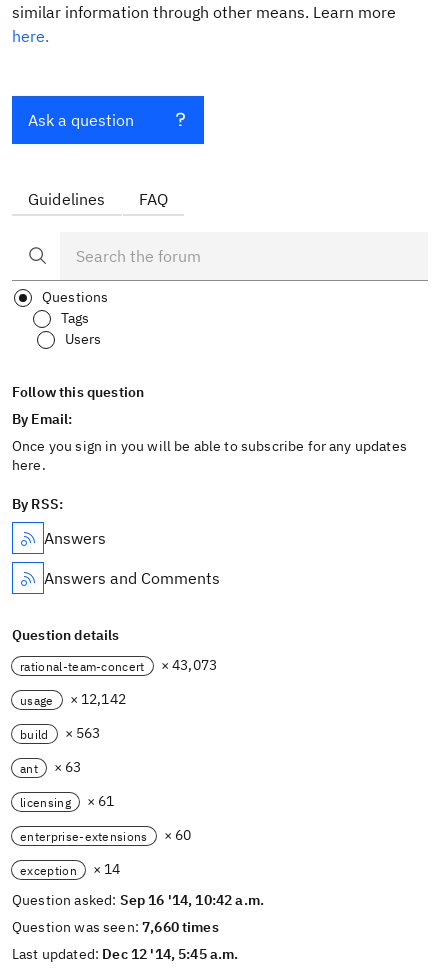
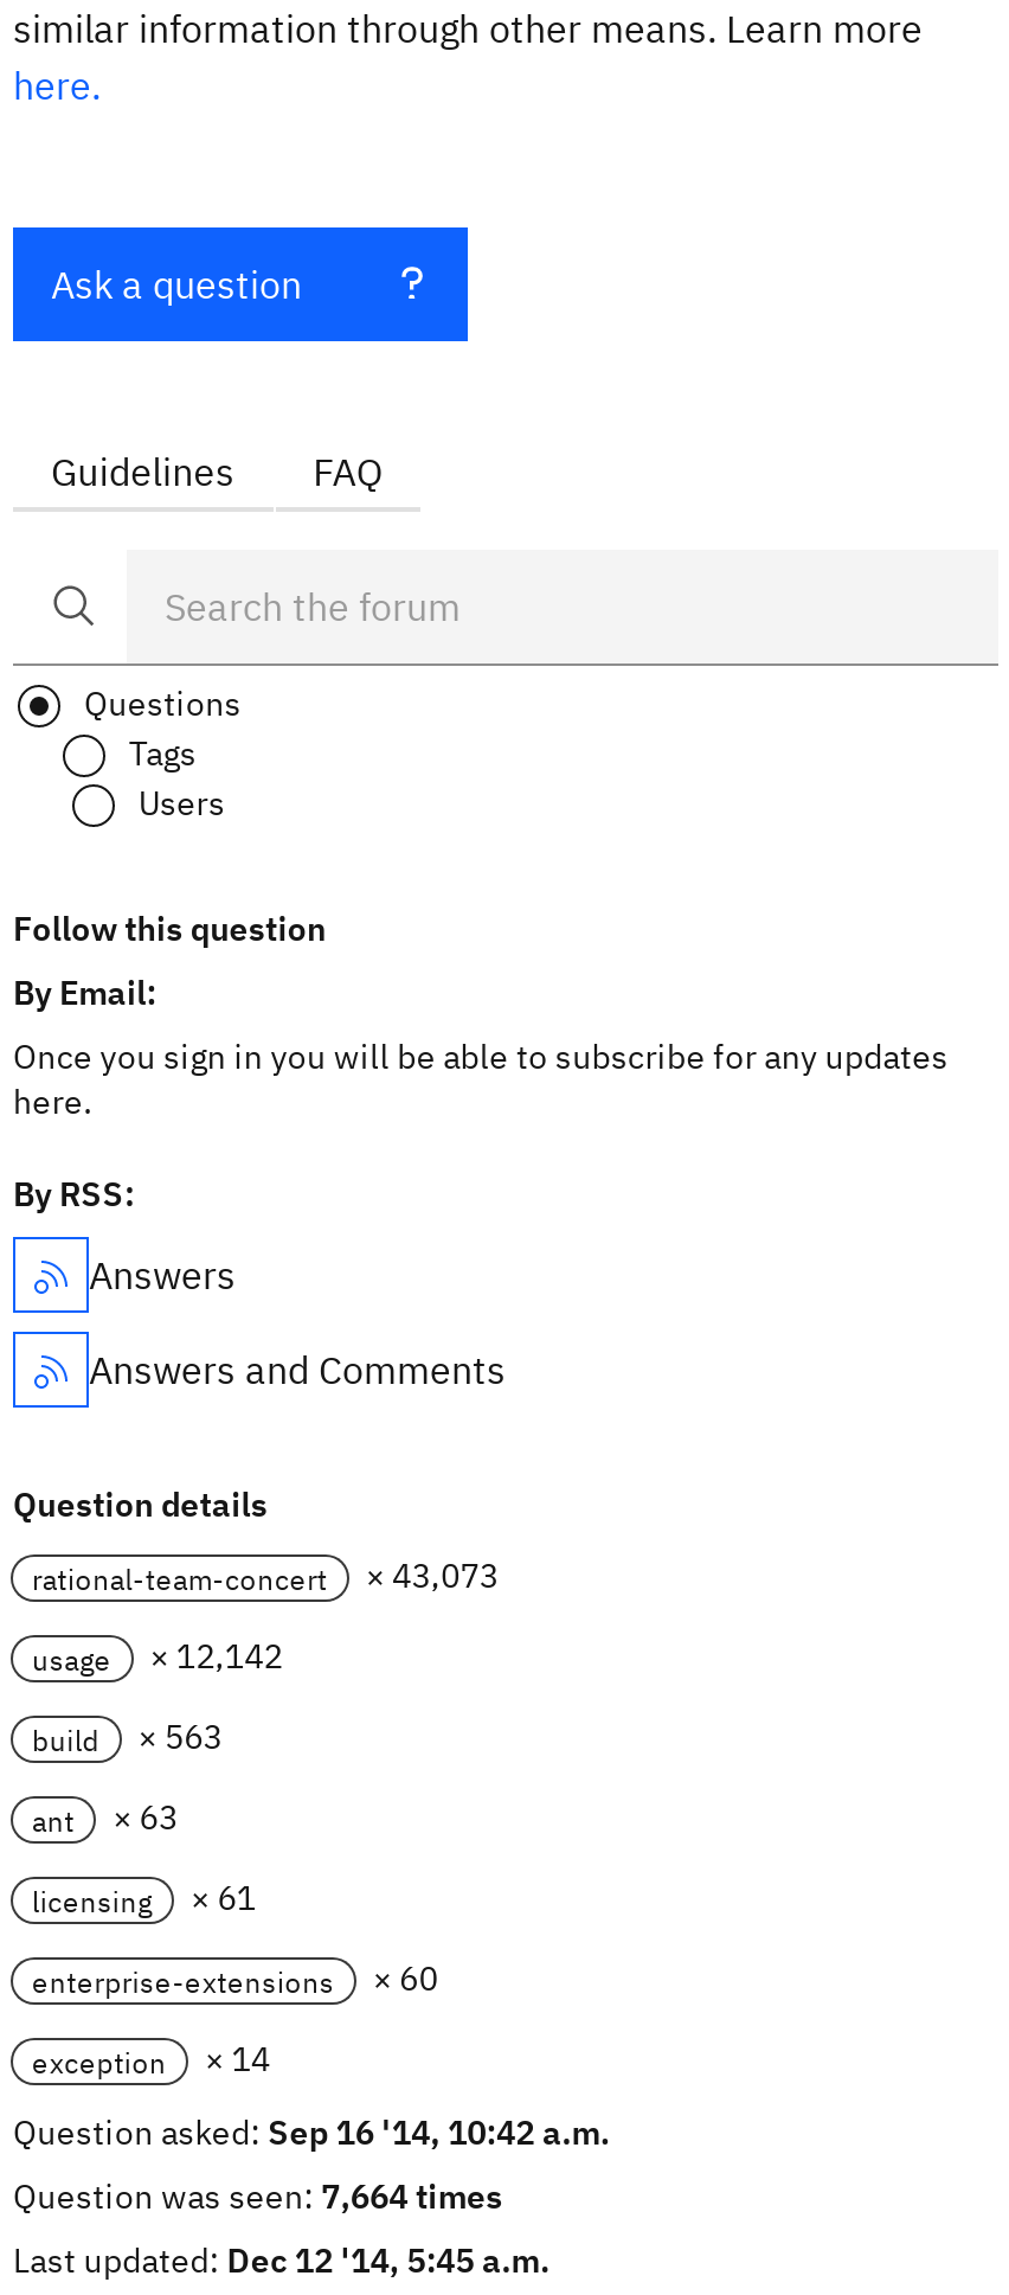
[12,918,219,936] Question was seen: 7,660 times -> [13,2175,503,2218] Question was seen: 7,664 times

